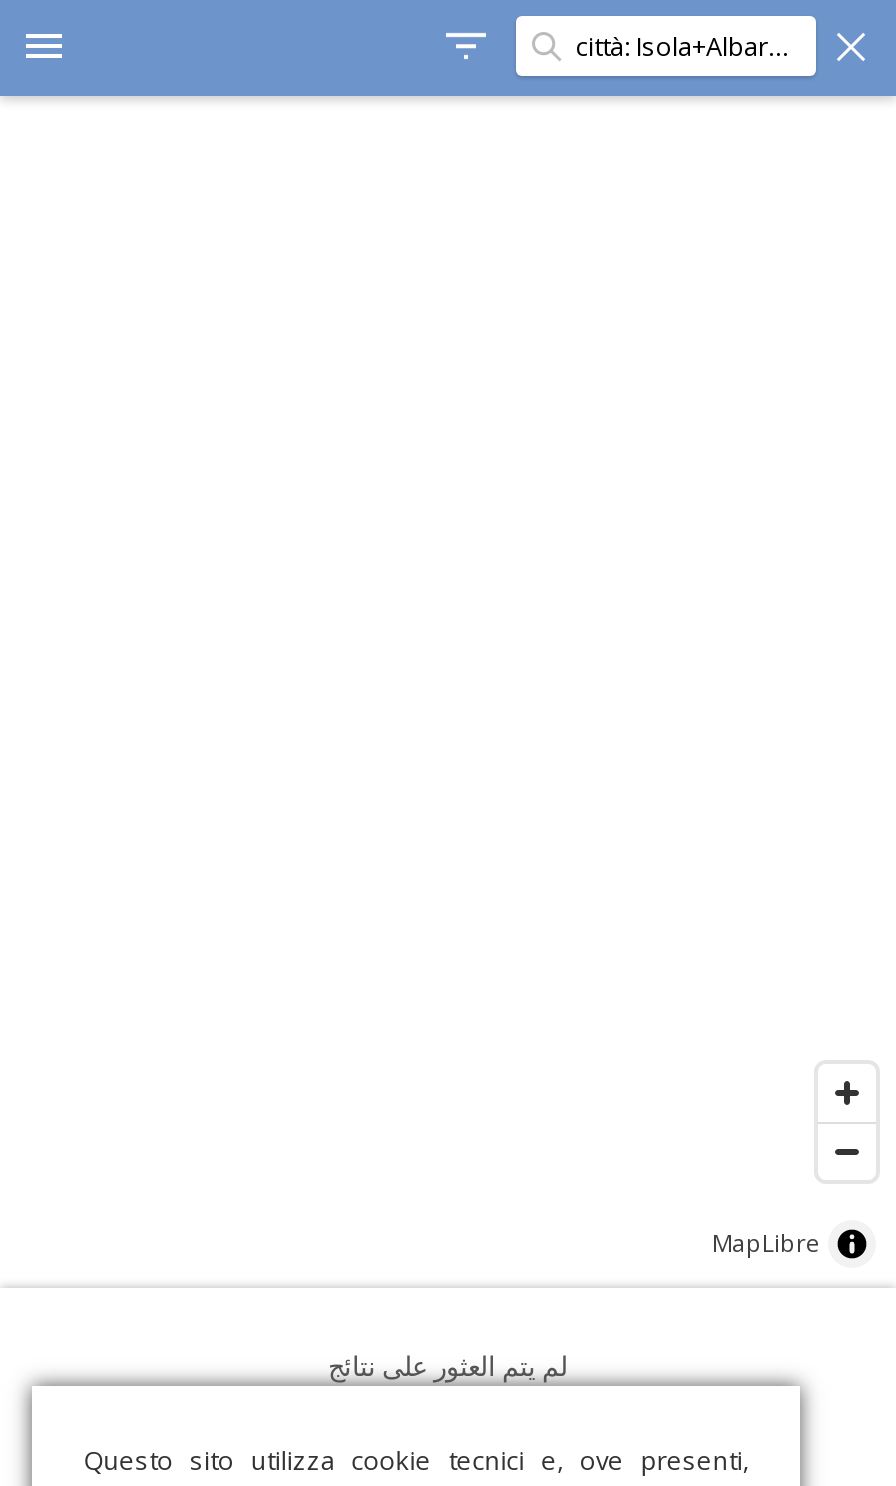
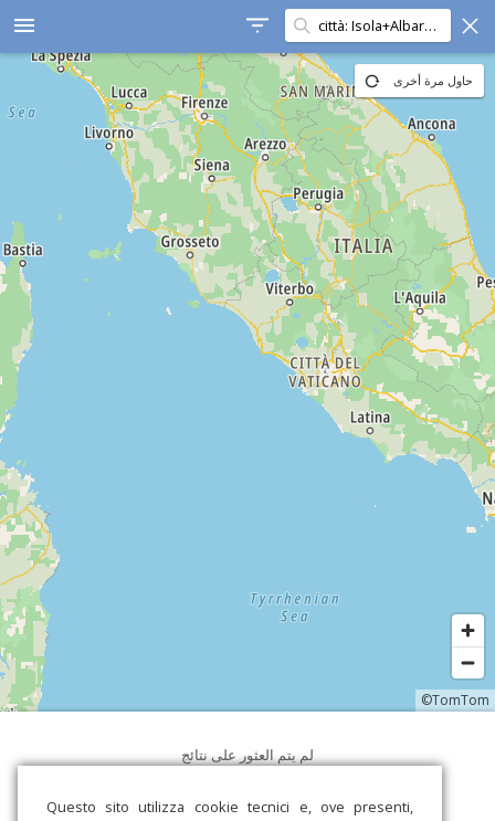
none -> [3,52,492,713] [image] | حاول مرة أخرى
[712,1226,820,1260] MapLibre -> [421,691,489,709] ©TomTom

